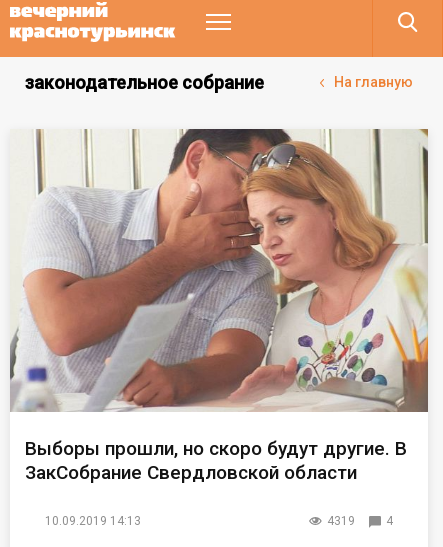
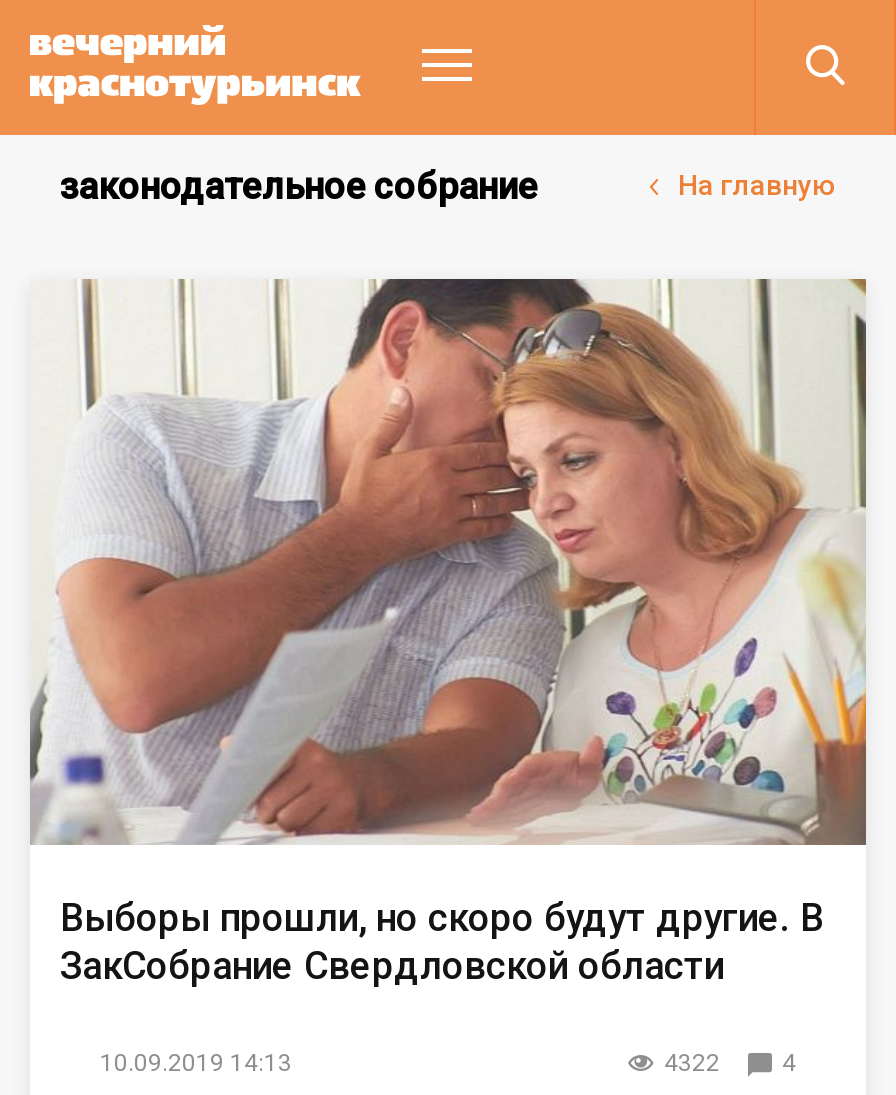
[327,514,355,528] 4319 -> [664,1050,720,1078] 4322

